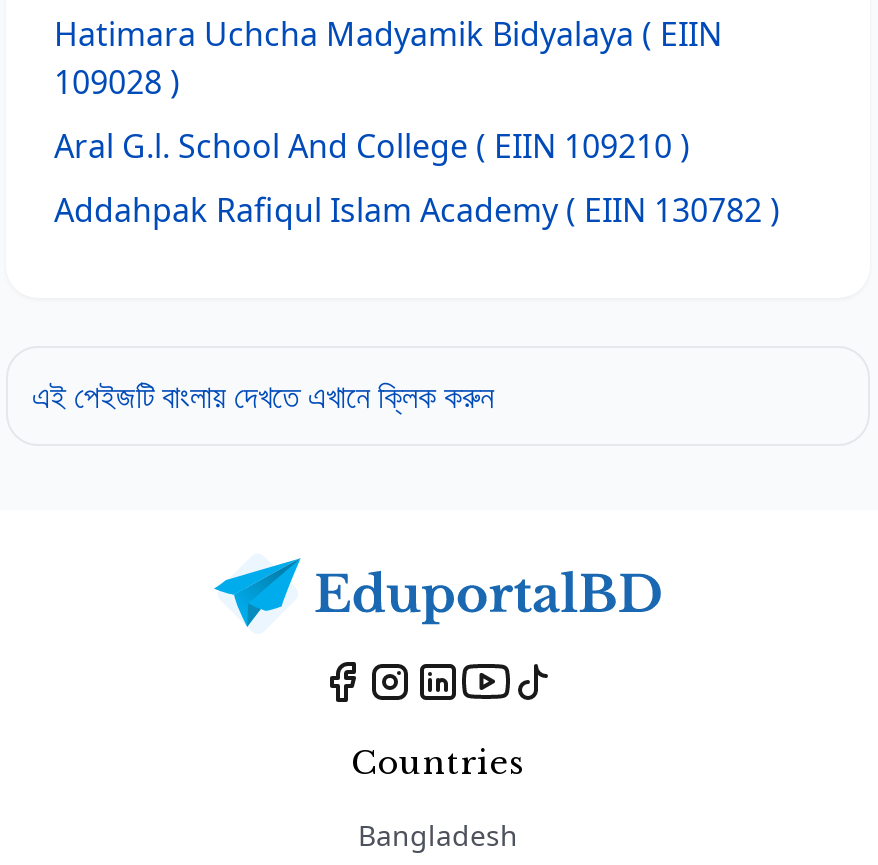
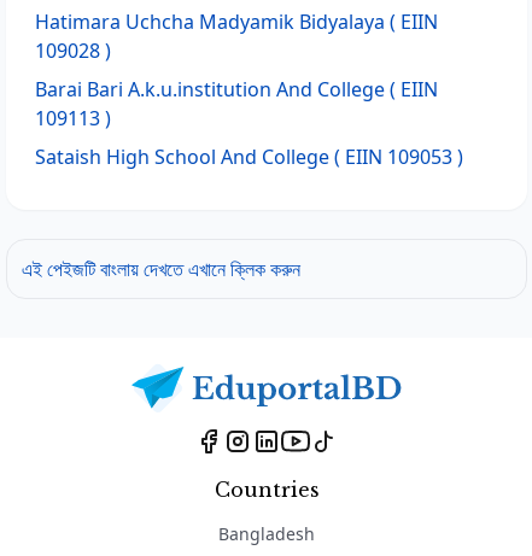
[54,124,690,168] Aral G.l. School And College ( EIIN 109210 ) -> [35,76,438,131] Barai Bari A.k.u.institution And College ( EIIN | 109113 )
[54,188,780,232] Addahpak Rafiqul Islam Academy ( EIIN 130782 ) -> [35,144,463,170] Sataish High School And College ( EIIN 109053 )

